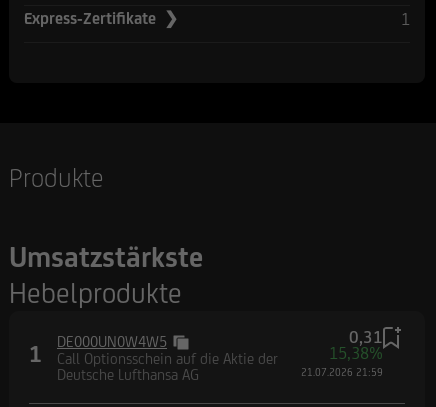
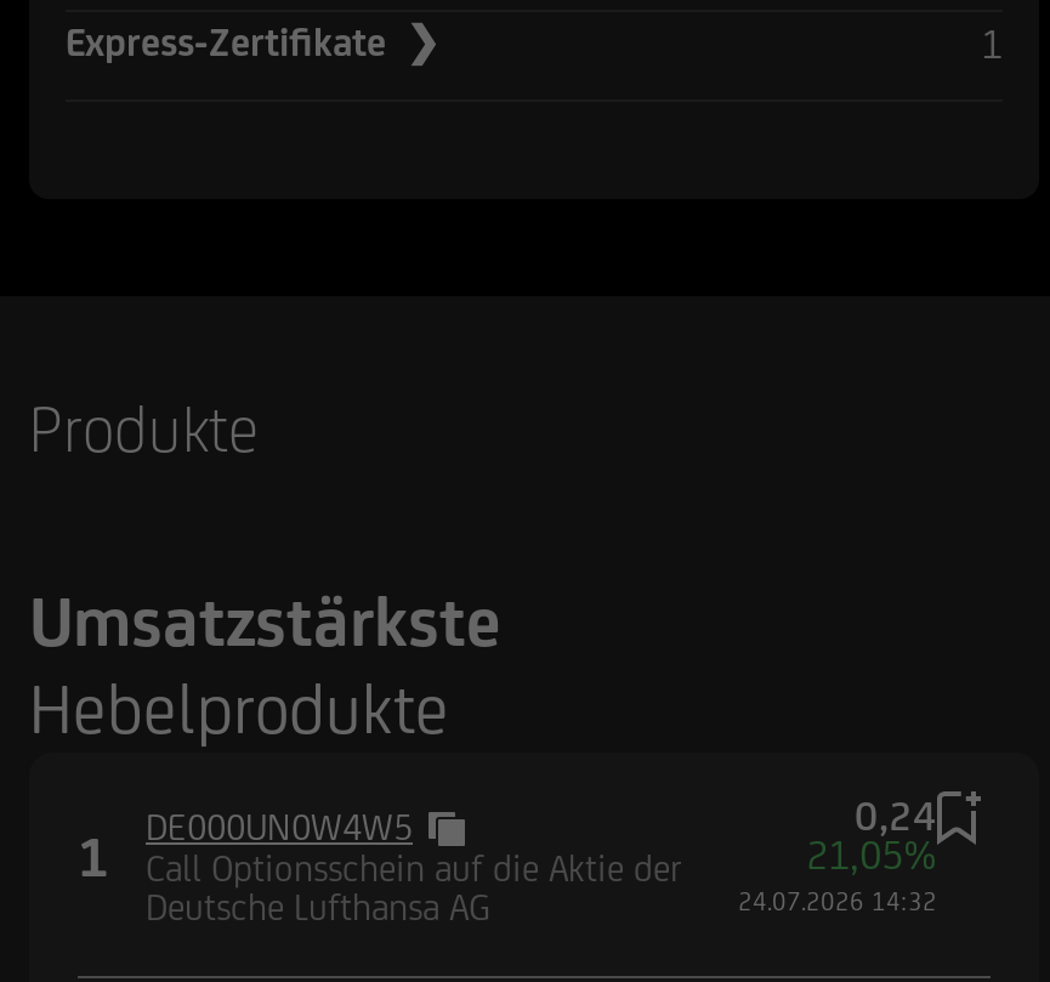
[349,327,383,347] 0,31 -> [855,792,937,841] 0,24
[329,343,383,363] 15,38% -> [806,831,937,880] 21,05%
[301,366,383,378] 21.07.2026 21:59 -> [738,887,937,916] 24.07.2026 14:32

